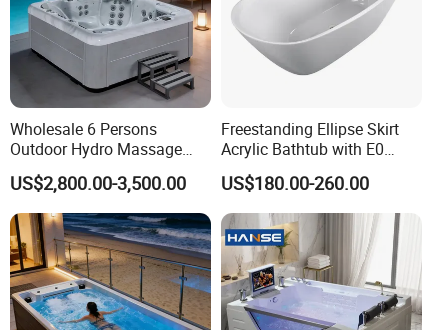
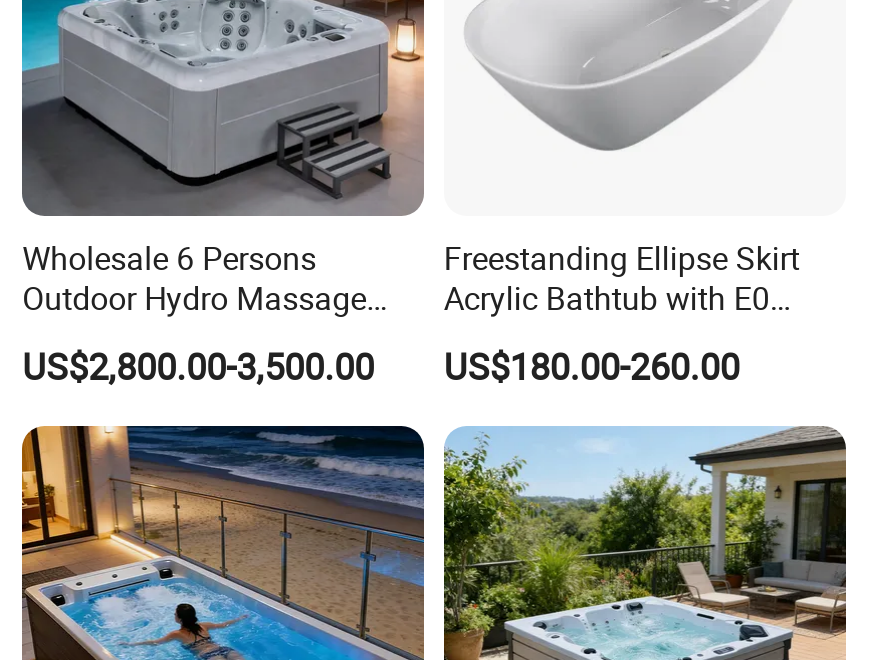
[220,212,422,304] [image] -> [442,426,848,608] [image]

